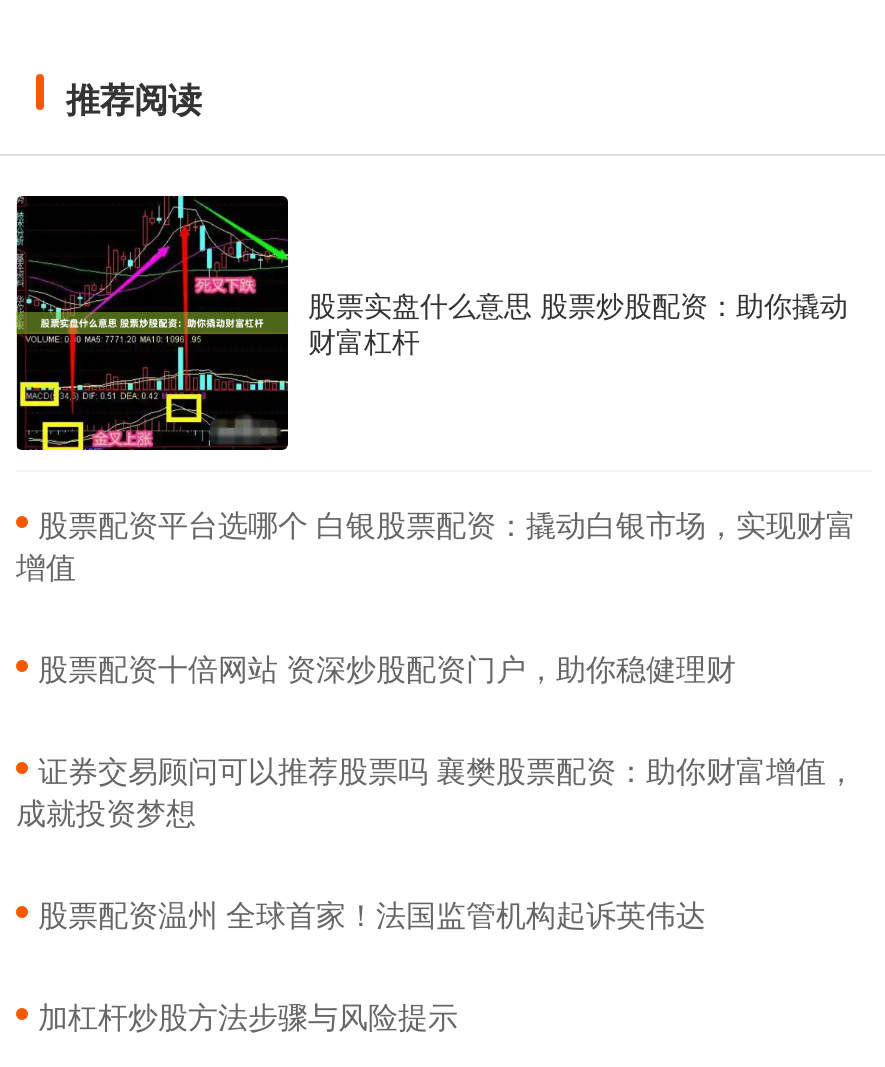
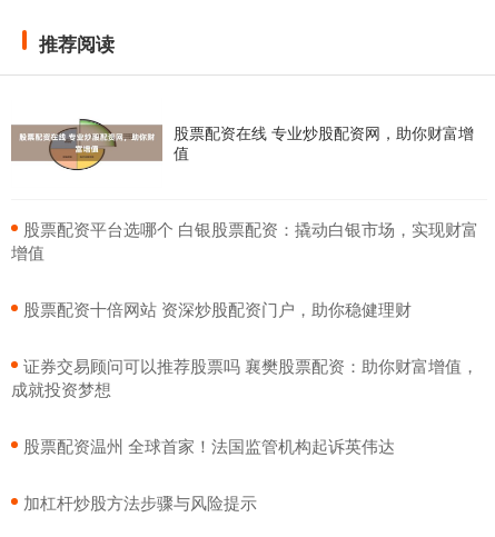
[14,194,848,452] [image] | 股票实盘什么意思 股票炒股配资：助你撬动 | 财富杠杆 -> [10,97,474,189] [image] | 股票配资在线 专业炒股配资网，助你财富增 | 值

